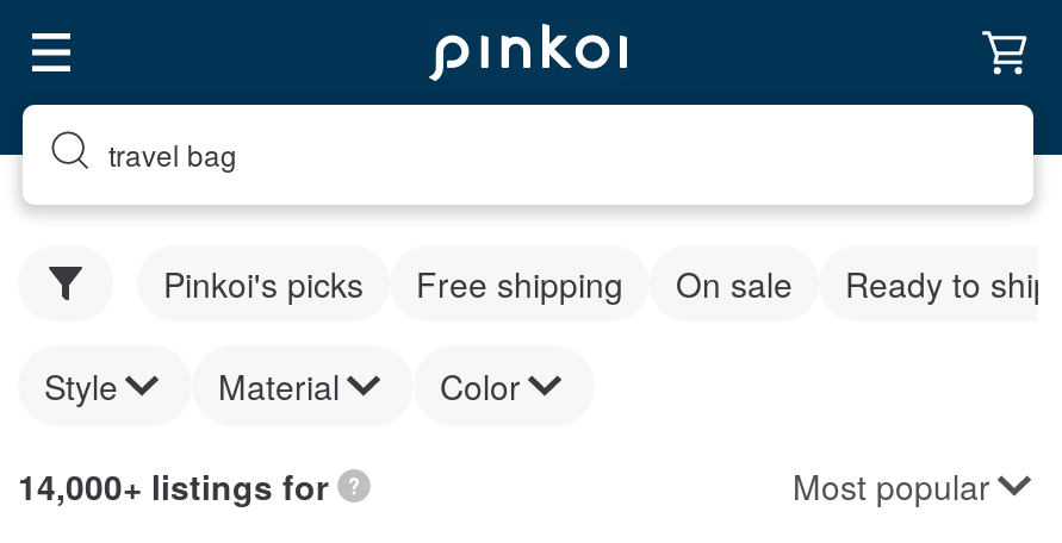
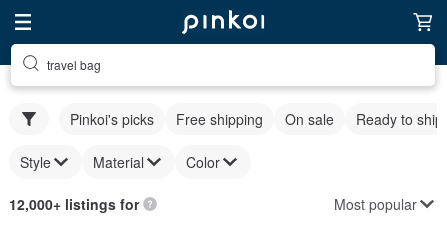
[18,462,328,510] 14,000+ listings for -> [9,194,139,214] 12,000+ listings for

